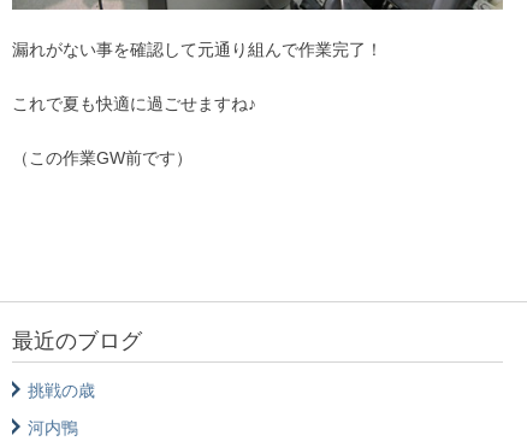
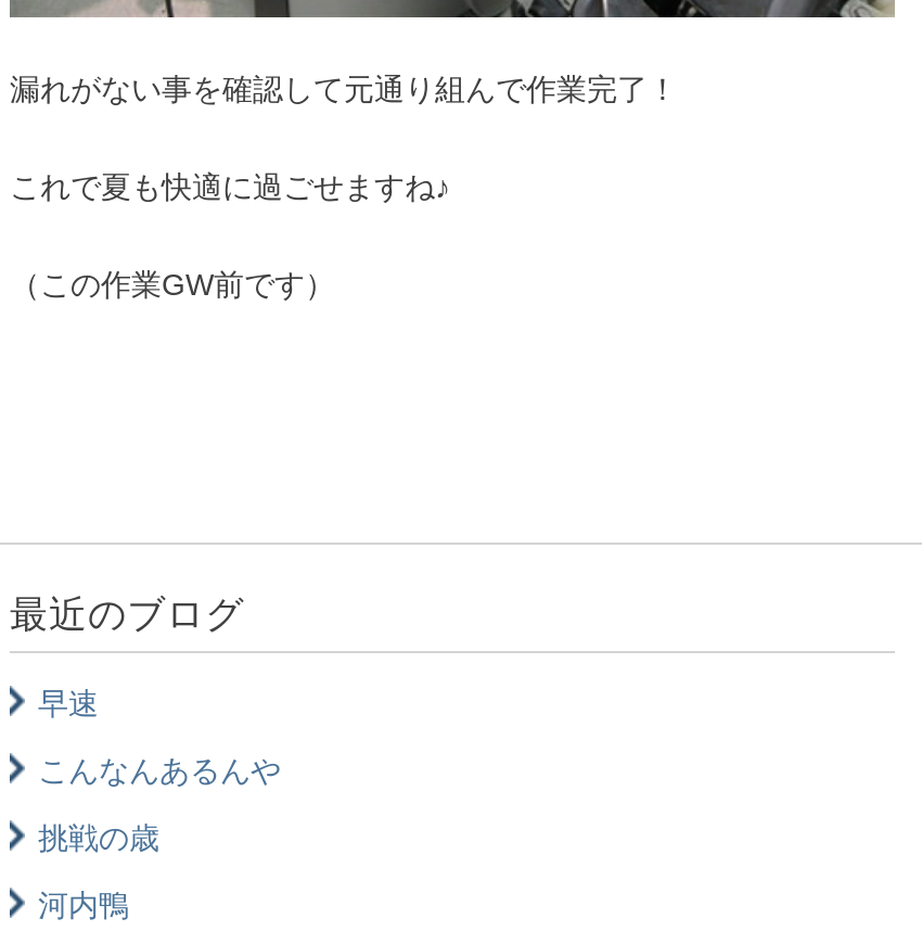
none -> [38,685,281,787] 早速 | こんなんあるんや

